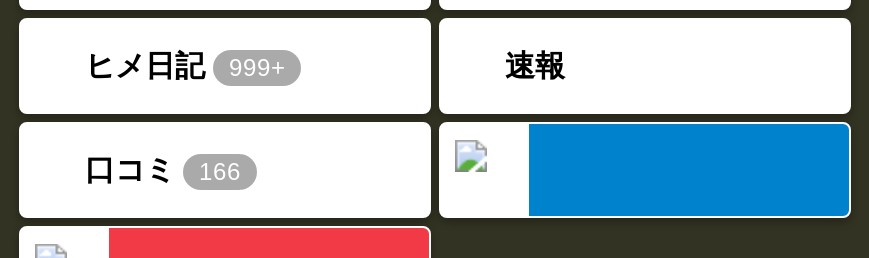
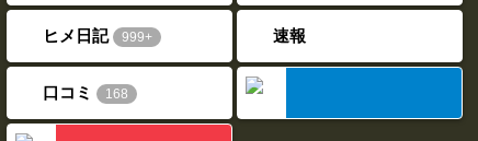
[85,151,241,185] 口コミ 166 -> [43,83,128,101] 口コミ 168

